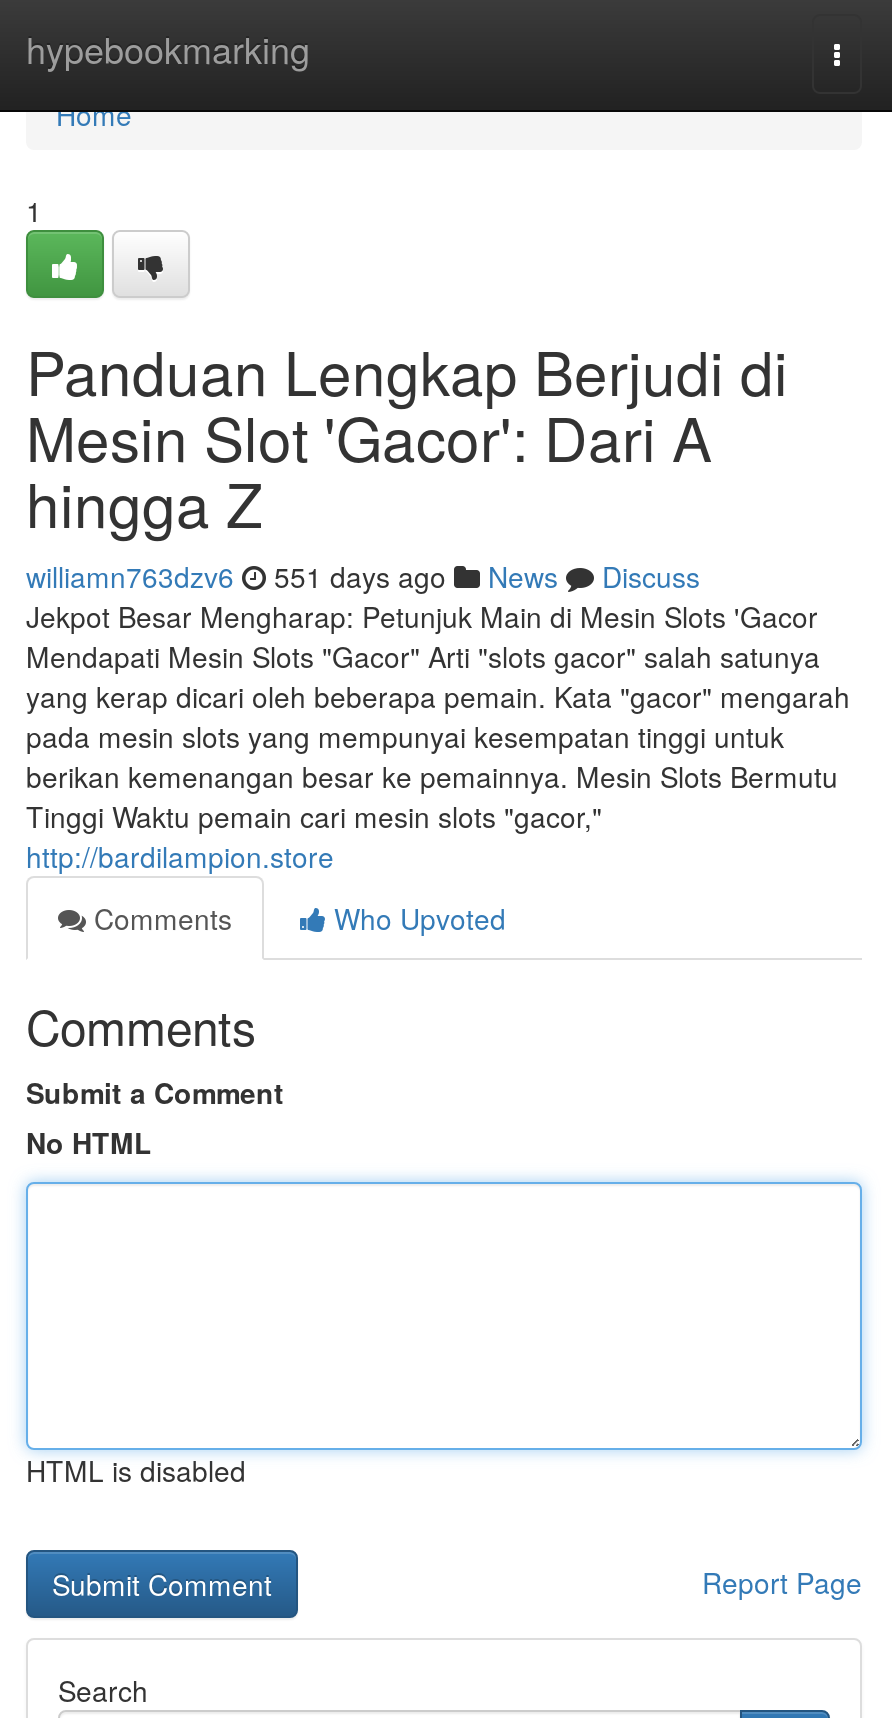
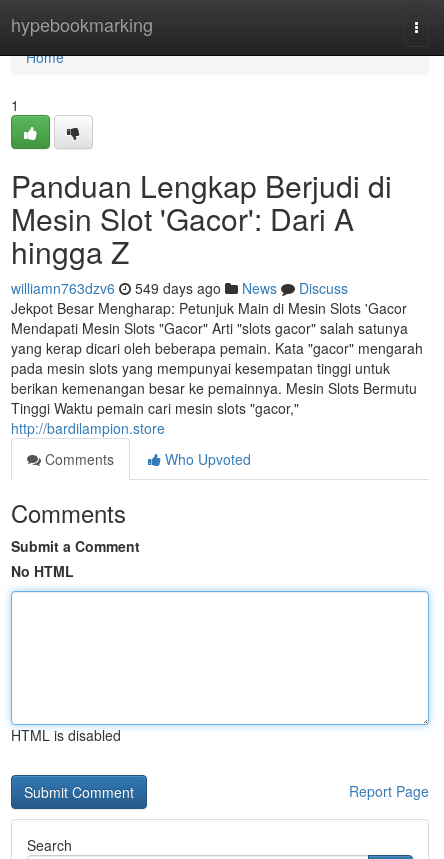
[26,556,700,596] williamn763dzv6 551 days ago News Discuss -> [11,278,348,298] williamn763dzv6 549 days ago News Discuss

